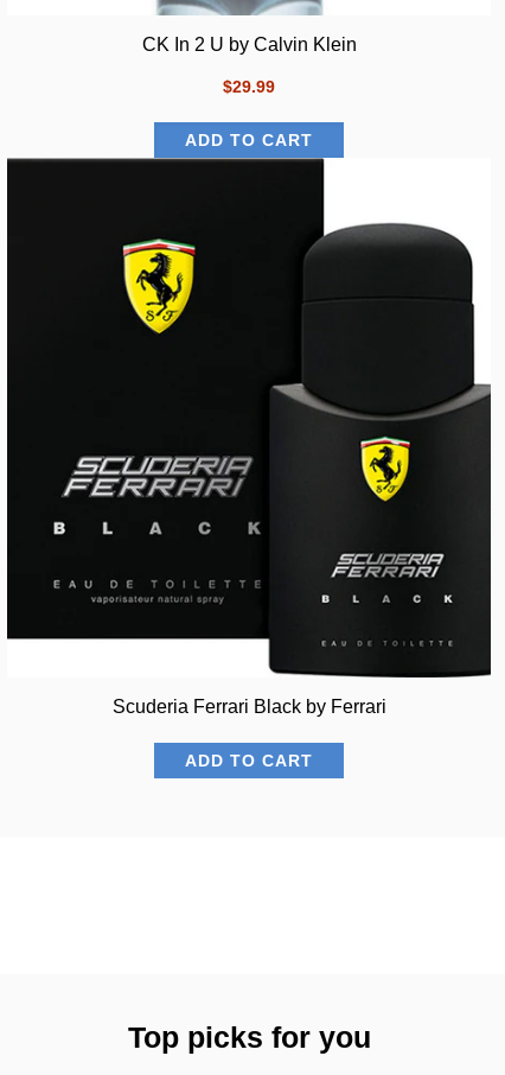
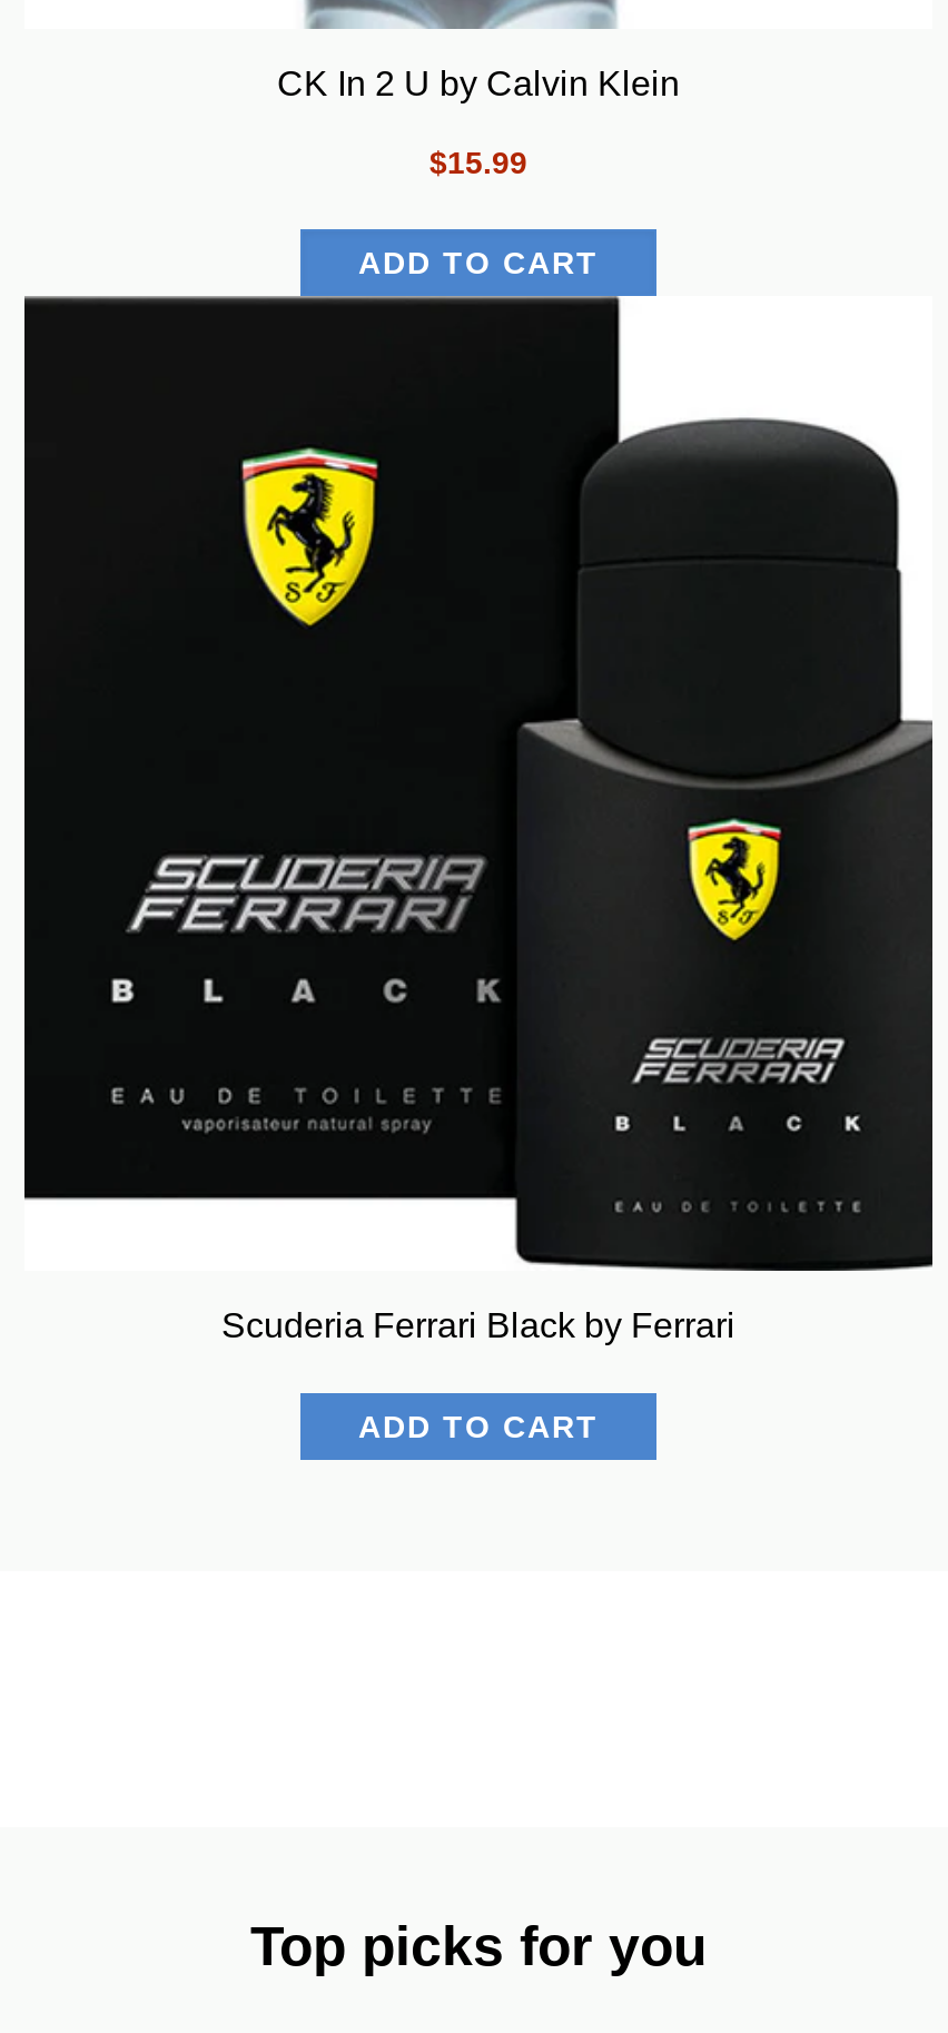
[223,77,275,96] $29.99 -> [429,144,527,180] $15.99

